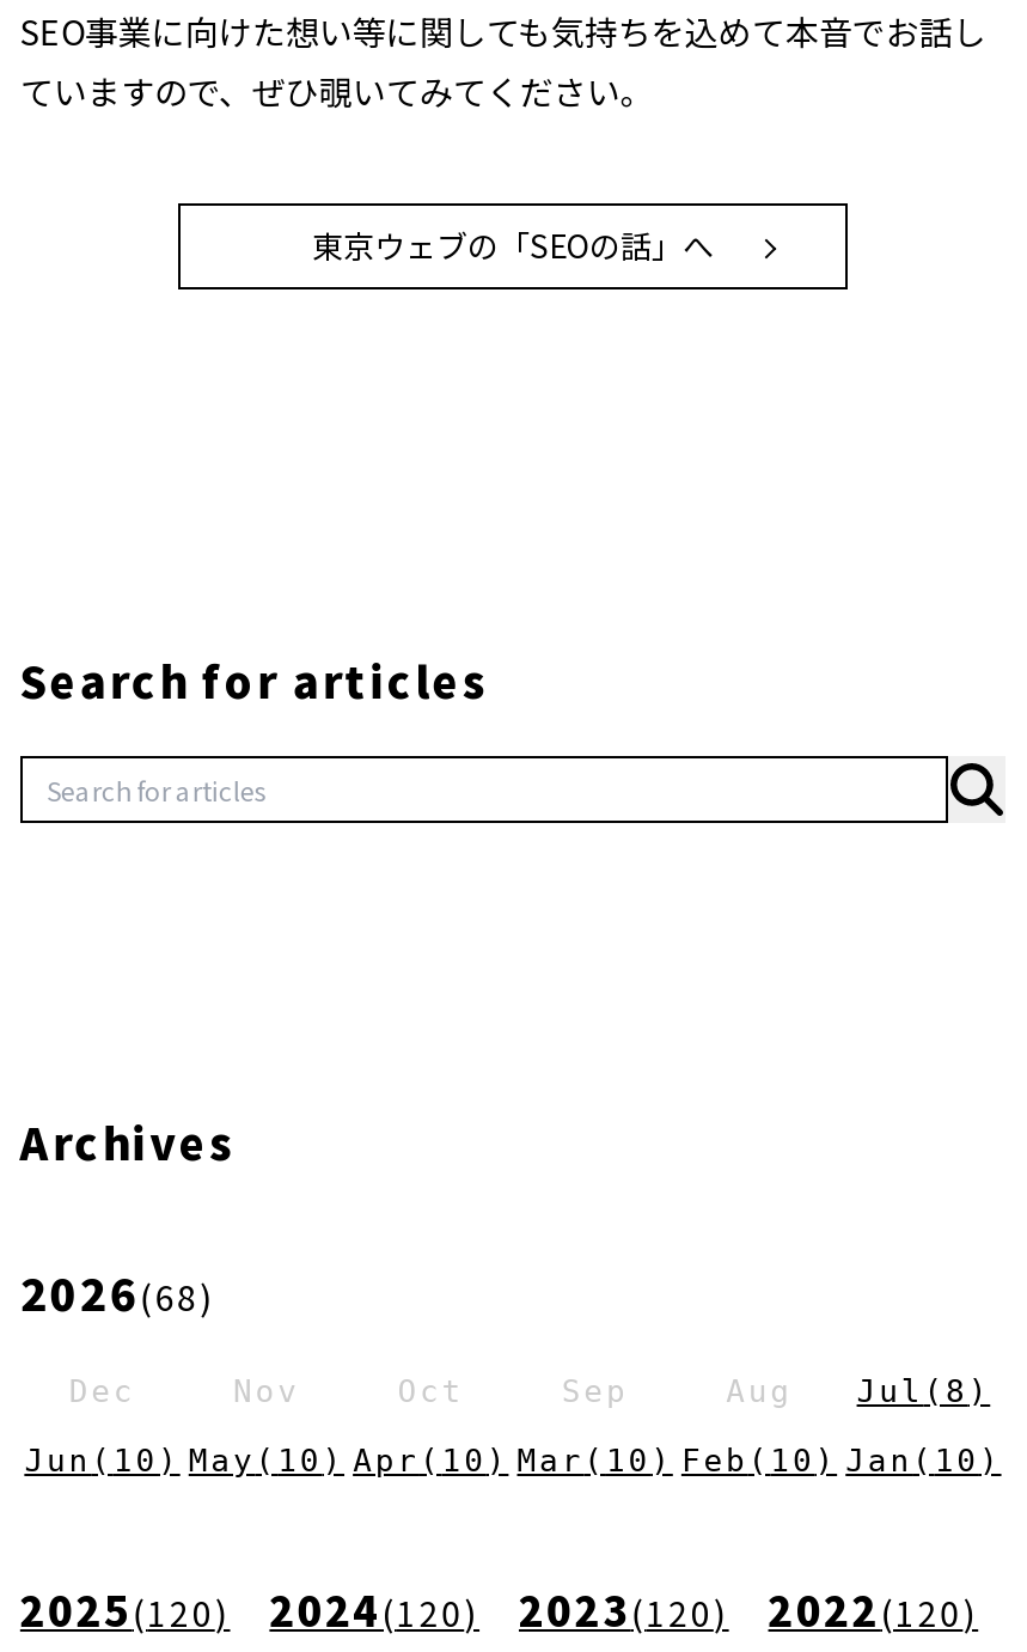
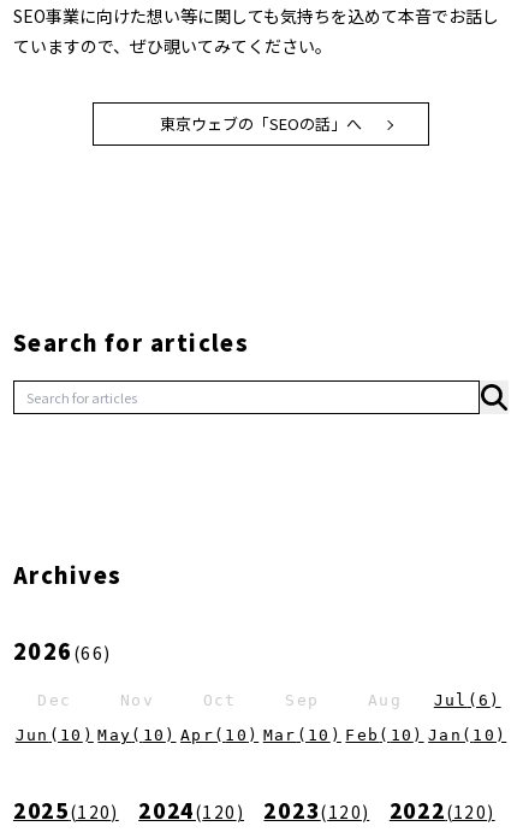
[20,1262,215,1324] 2026(68) -> [13,635,111,666] 2026(66)
[726,1374,990,1410] Aug Jul (8) -> [368,691,501,710] Aug Jul (6)

